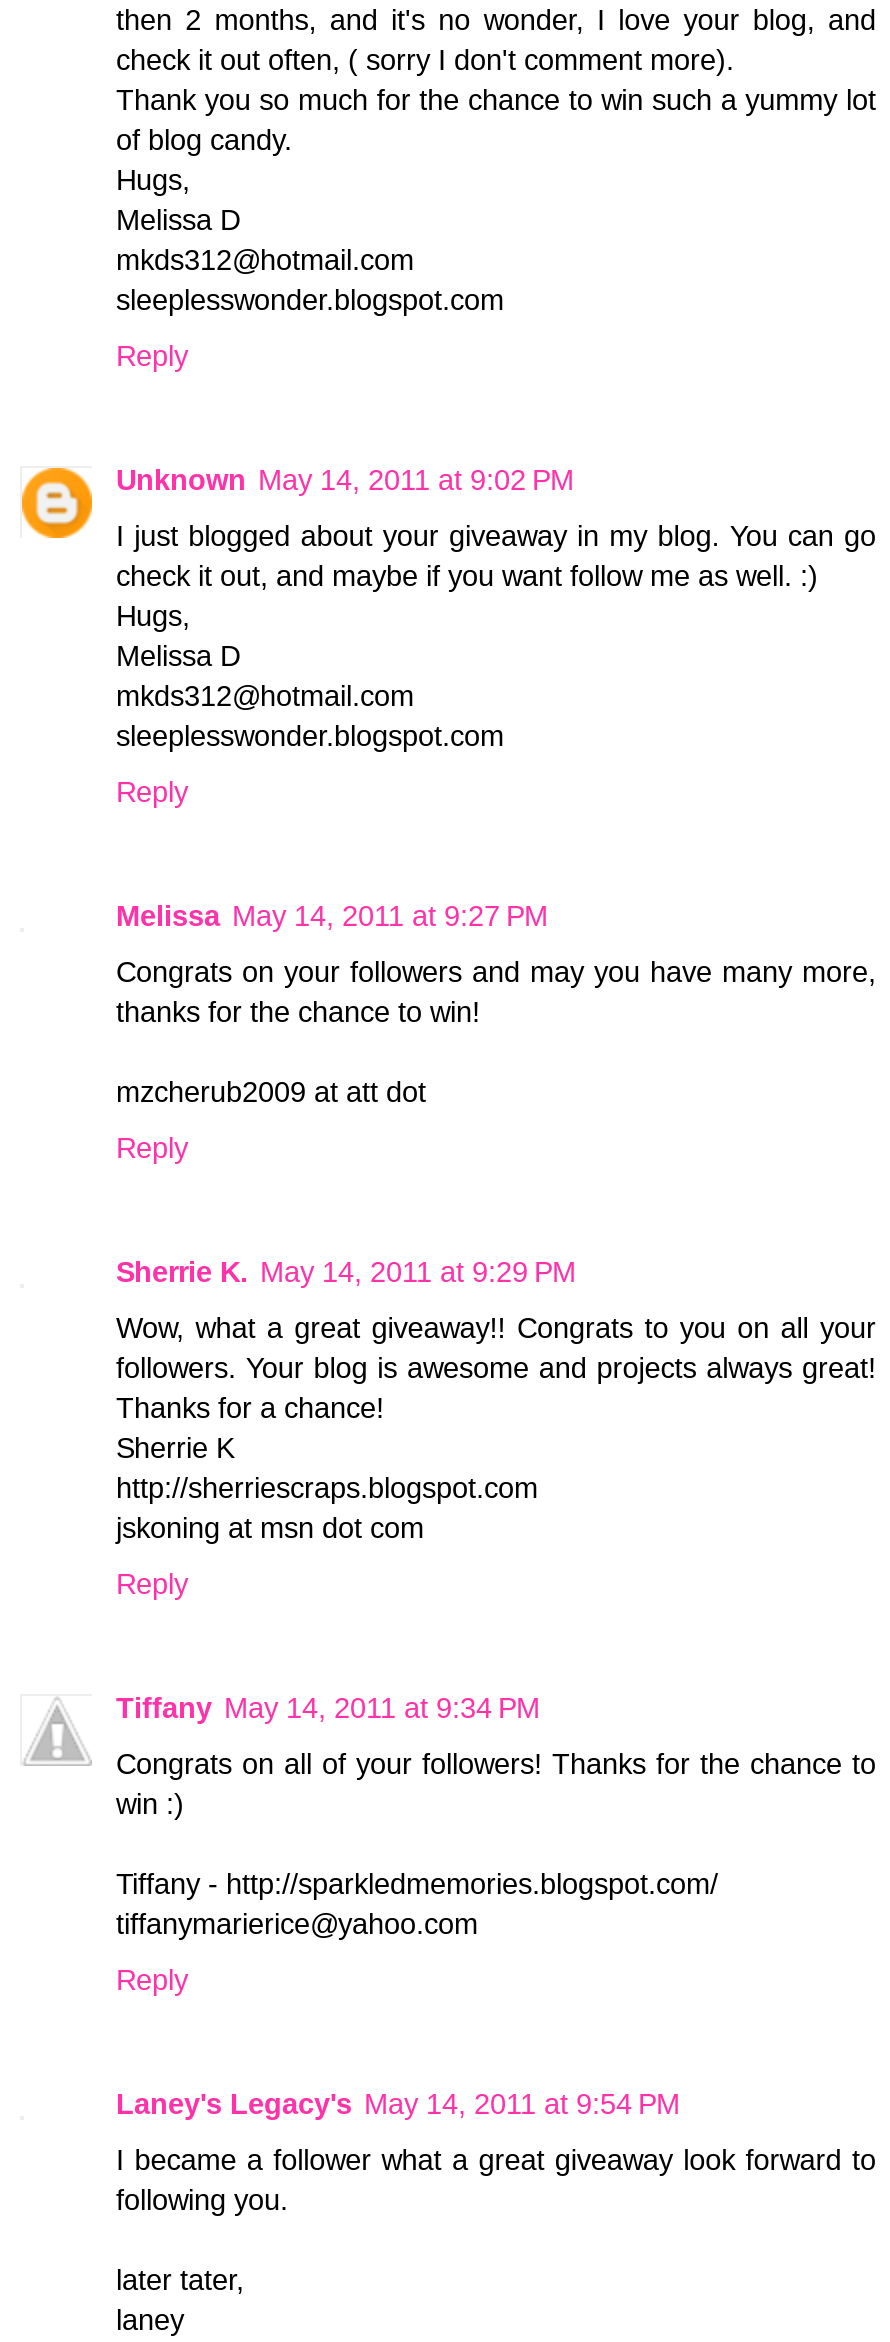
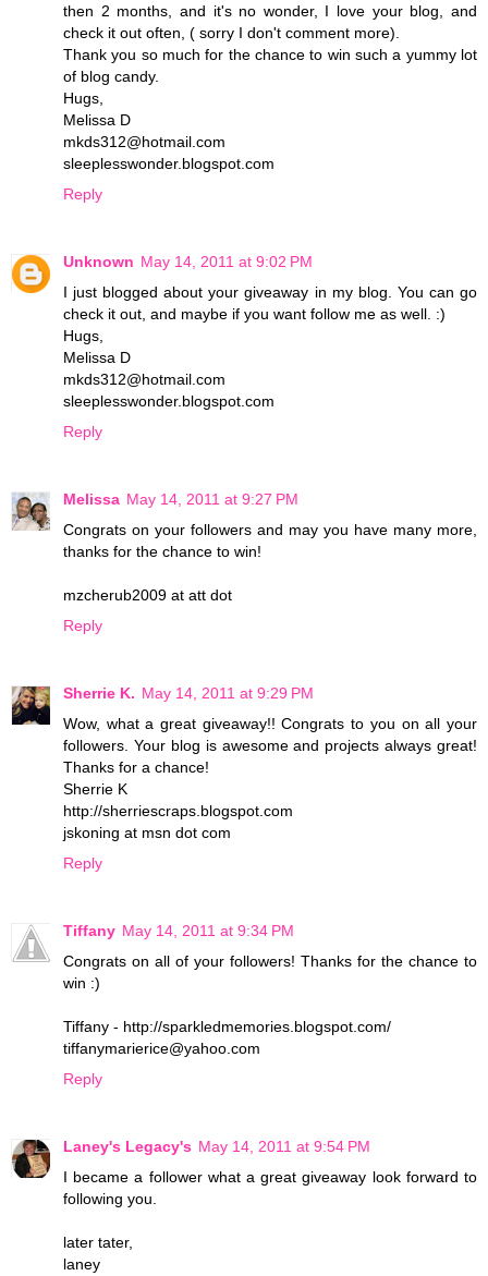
none -> [11,491,51,532] [image]
none -> [10,684,51,726] [image]
none -> [11,1138,51,1179] [image]

